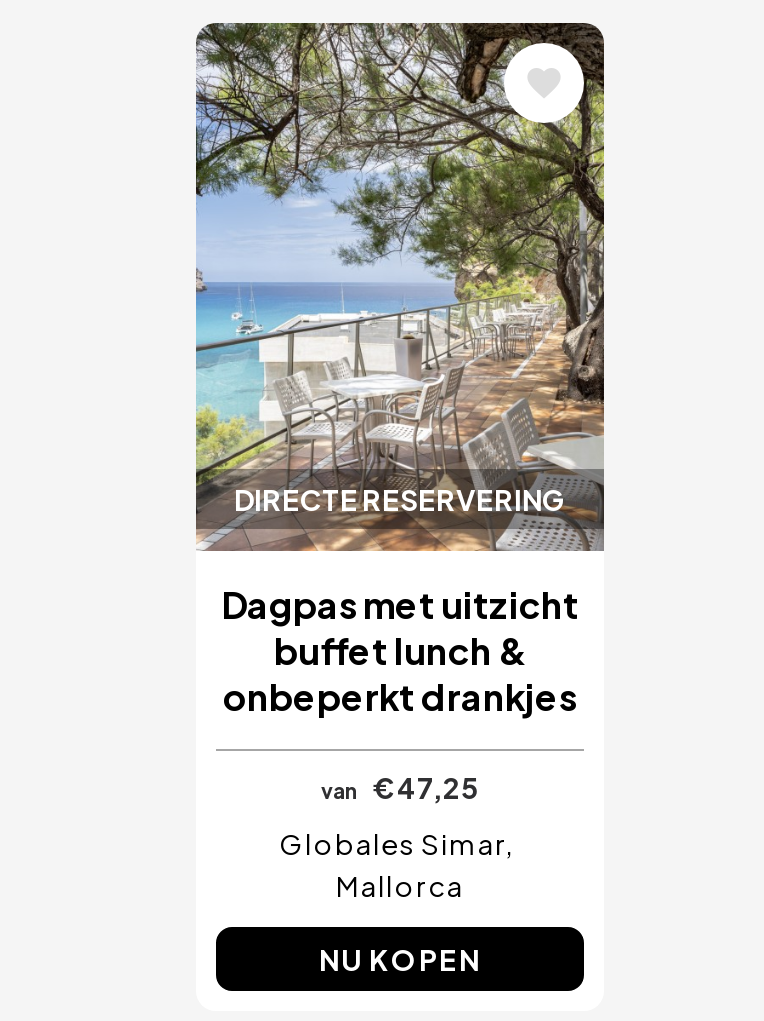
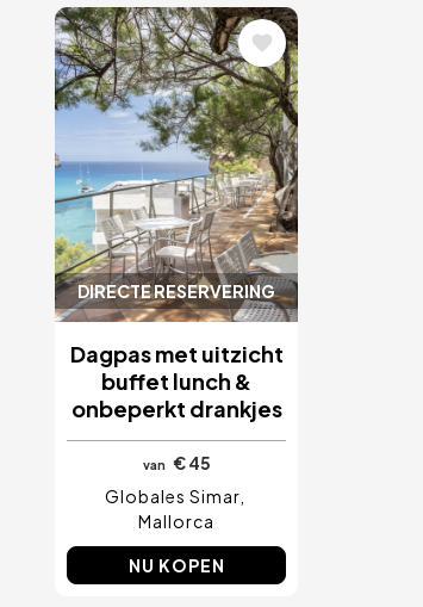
[321,769,479,805] van € 47,25 -> [142,452,210,473] van € 45

